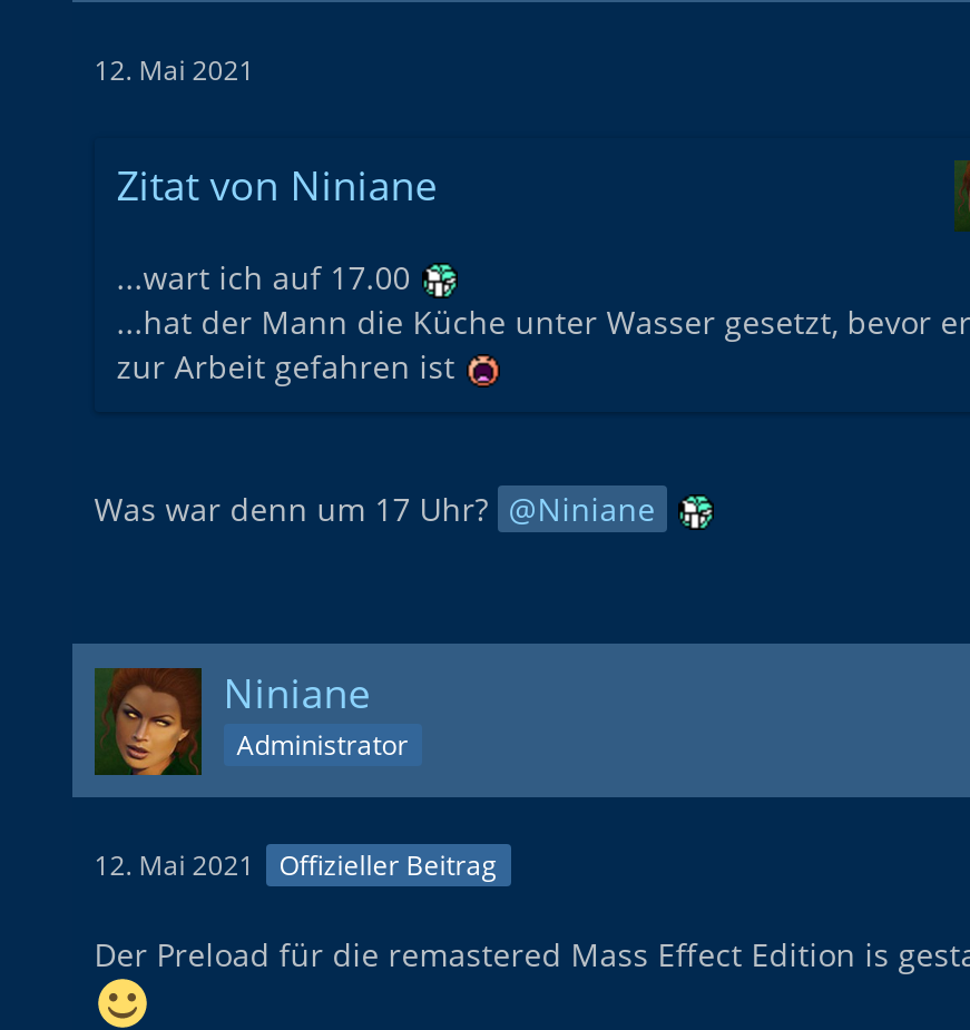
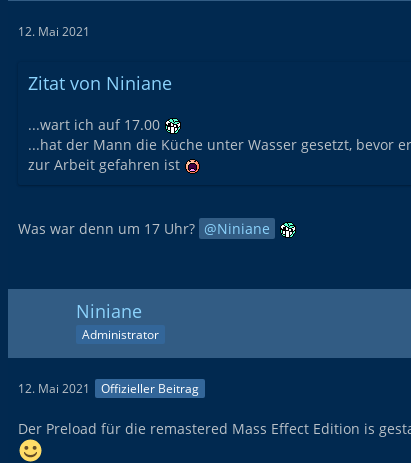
[92,666,204,777] [image] -> none

